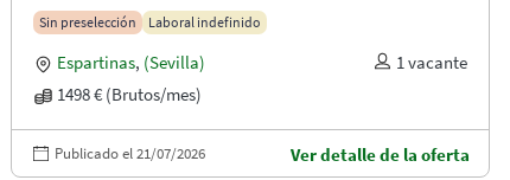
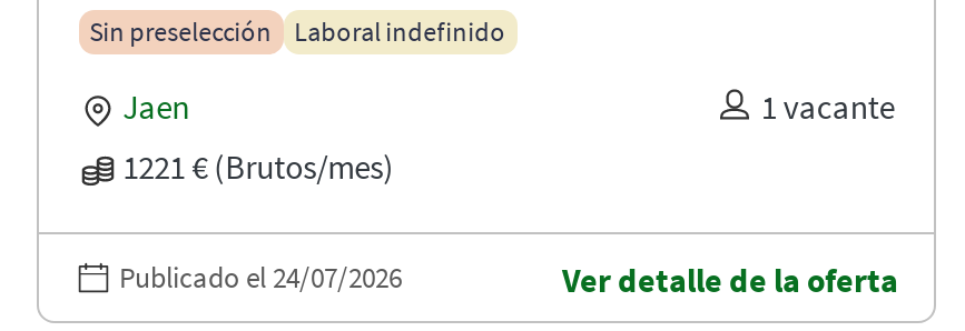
[56,51,205,74] Espartinas, (Sevilla) -> [123,85,189,127] Jaen
[56,83,201,106] 1498 € (Brutos/mes) -> [123,145,394,187] 1221 € (Brutos/mes)
[55,144,205,164] Publicado el 21/07/2026 -> [119,258,402,296] Publicado el 24/07/2026

